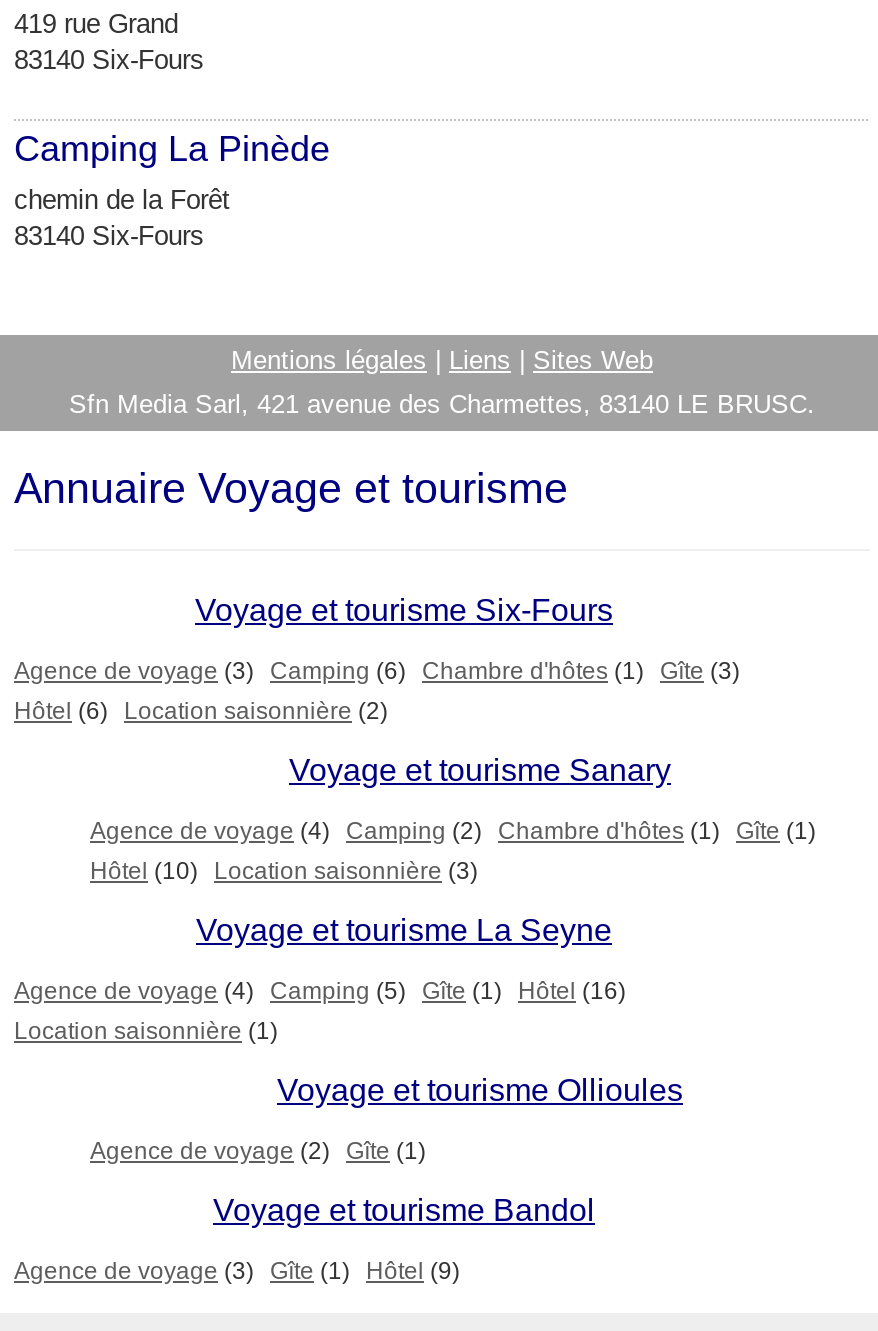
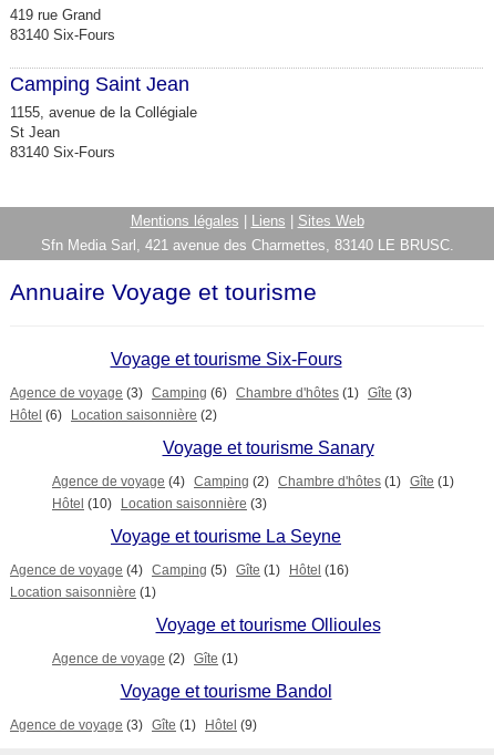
[14,129,330,215] Camping La Pinède | chemin de la Forêt -> [10,73,197,140] Camping Saint Jean | 1155, avenue de la Collégiale | St Jean

